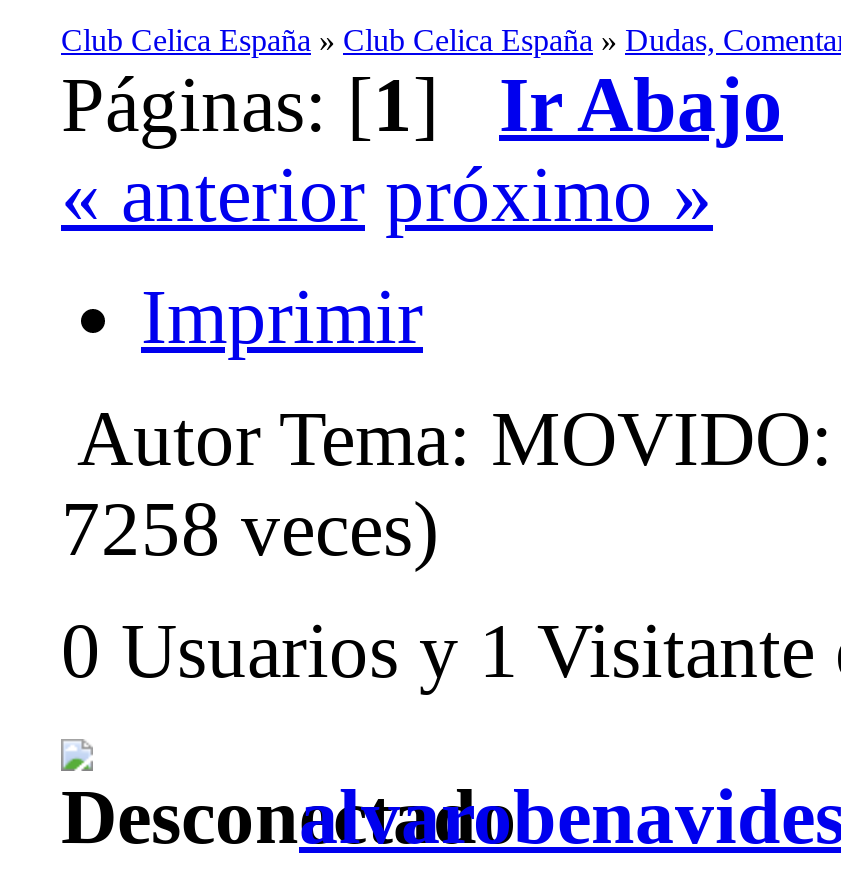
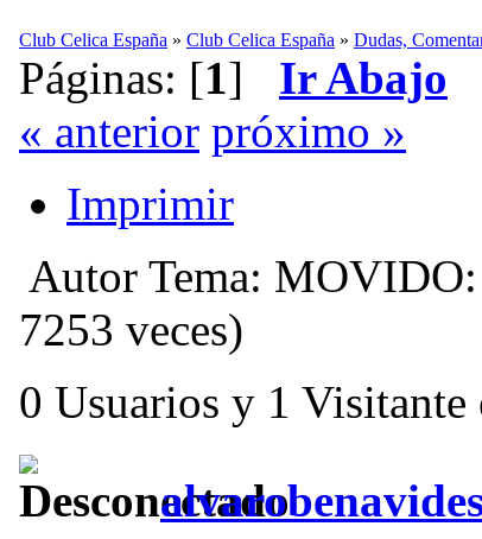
[61,486,439,572] 7258 veces) -> [19,305,243,356] 7253 veces)

